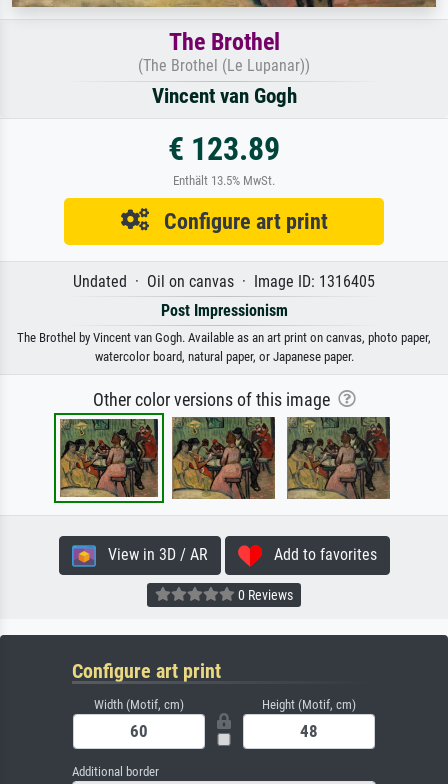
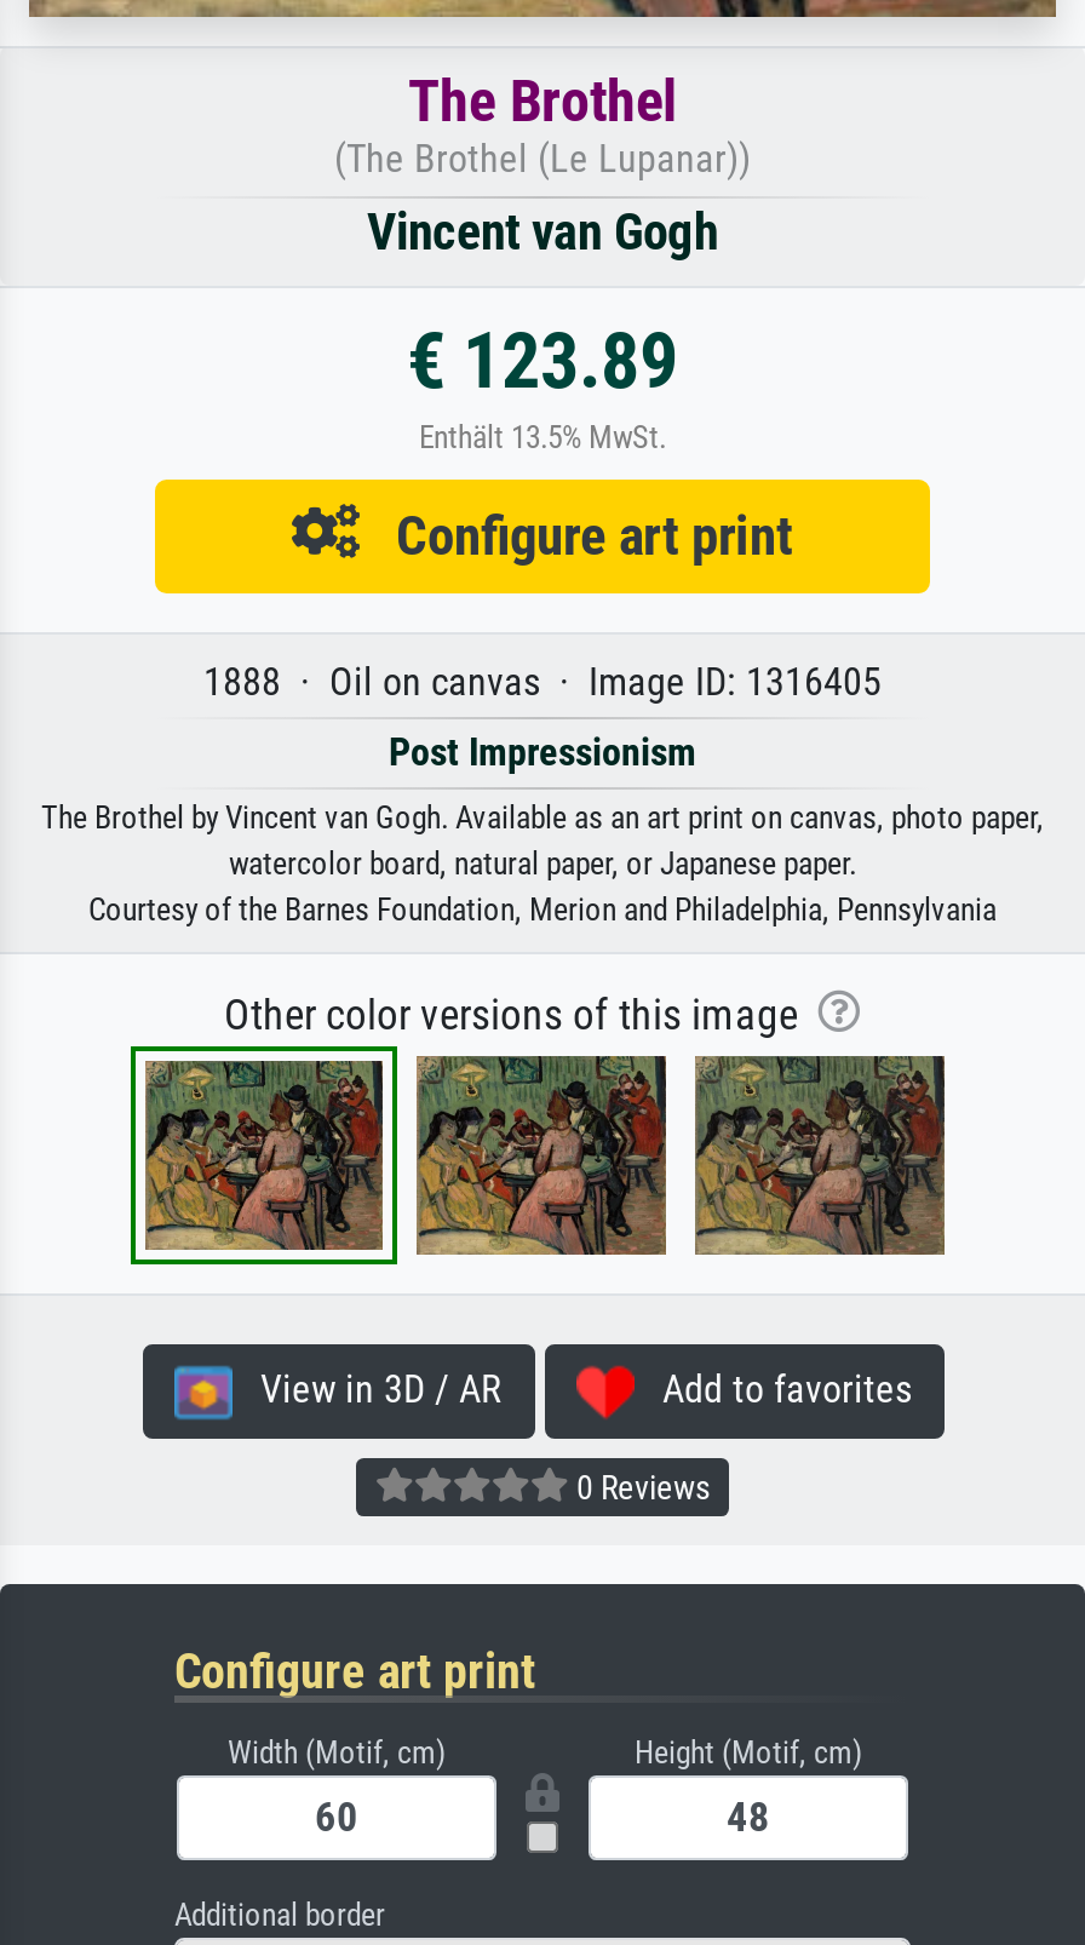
[73,272,375,291] Undated · Oil on canvas · Image ID: 1316405 -> [203,659,882,705] 1888 · Oil on canvas · Image ID: 1316405
none -> [88,892,997,928] Courtesy of the Barnes Foundation, Merion and Philadelphia, Pennsylvania

